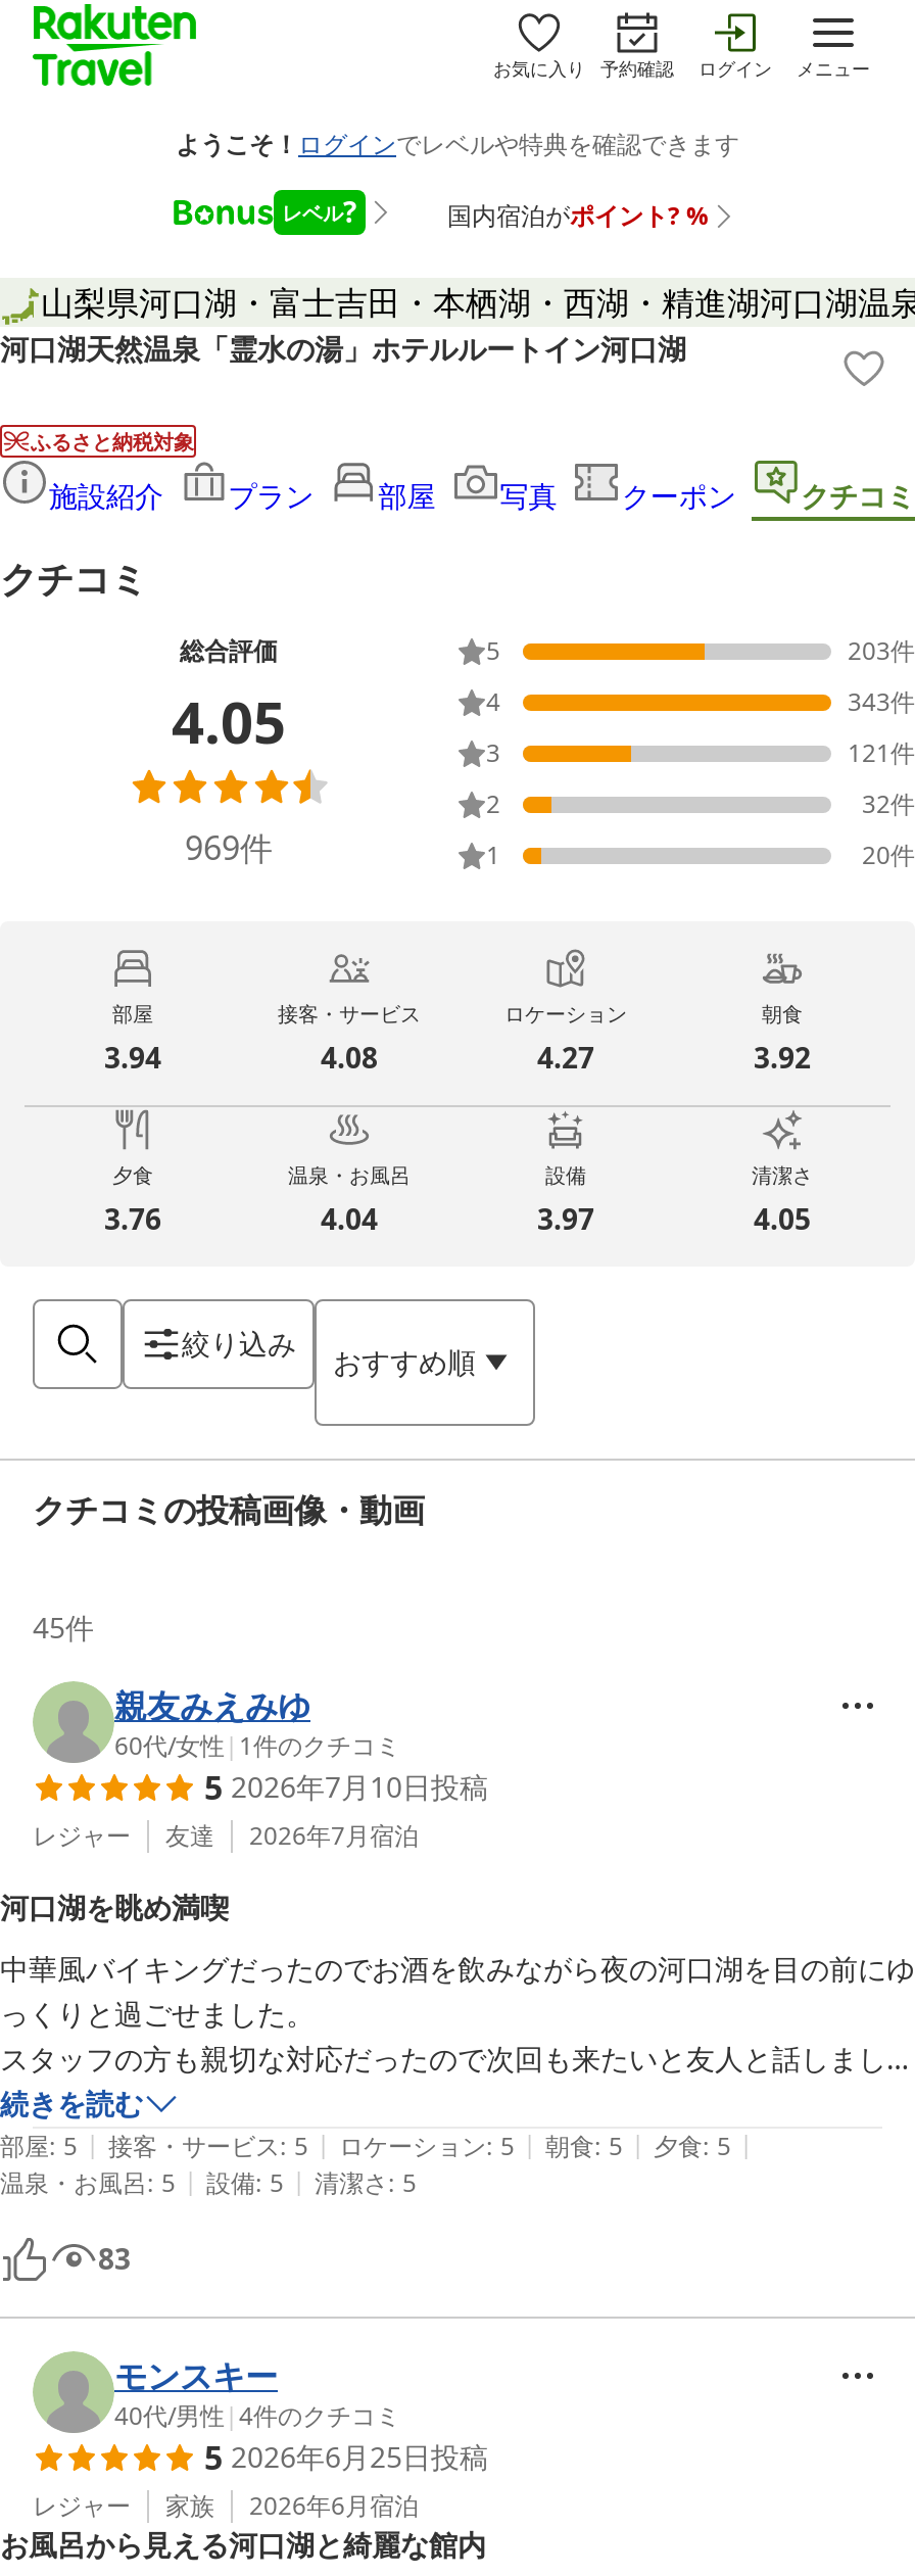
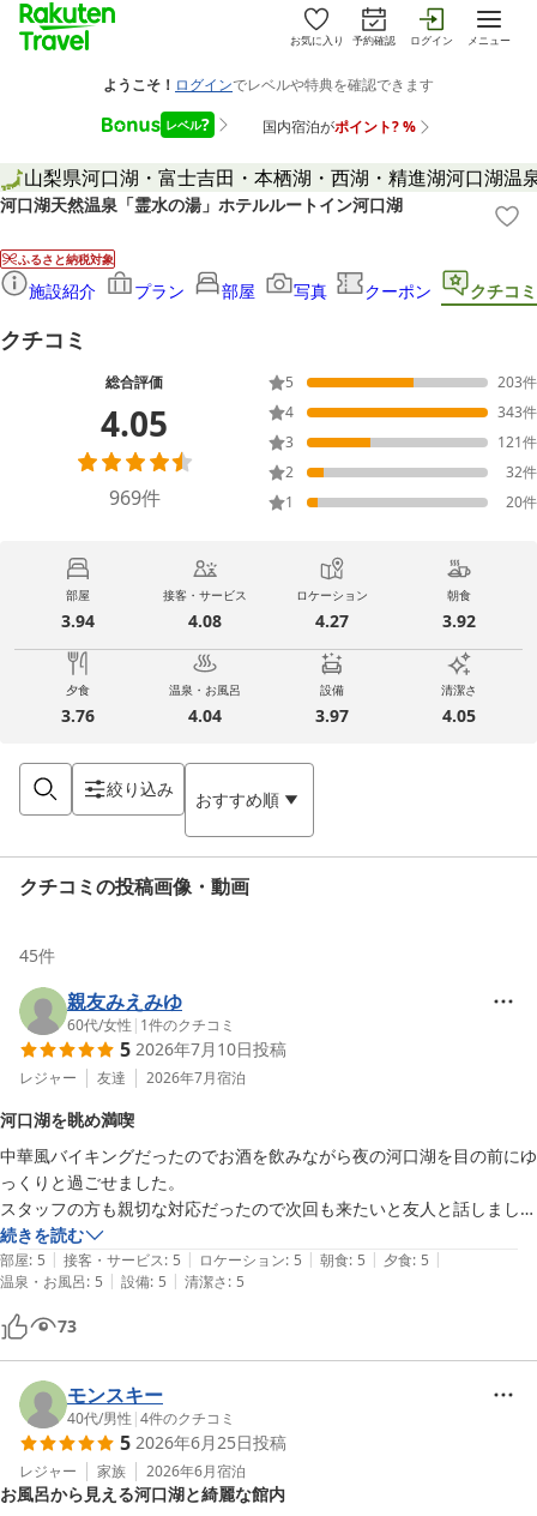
[98,2239,131,2278] 83 -> [58,1315,77,1337] 73

